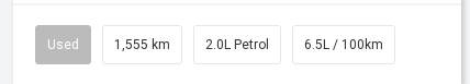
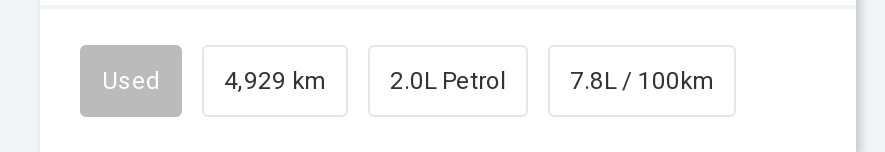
[114,37,170,53] 1,555 km -> [224,66,326,94] 4,929 km
[304,37,383,53] 6.5L / 100km -> [570,66,714,94] 7.8L / 100km

